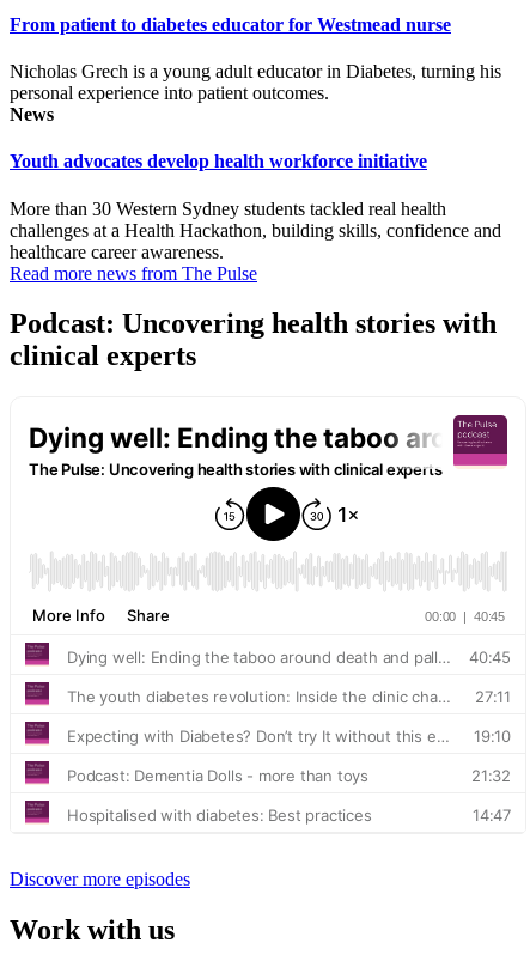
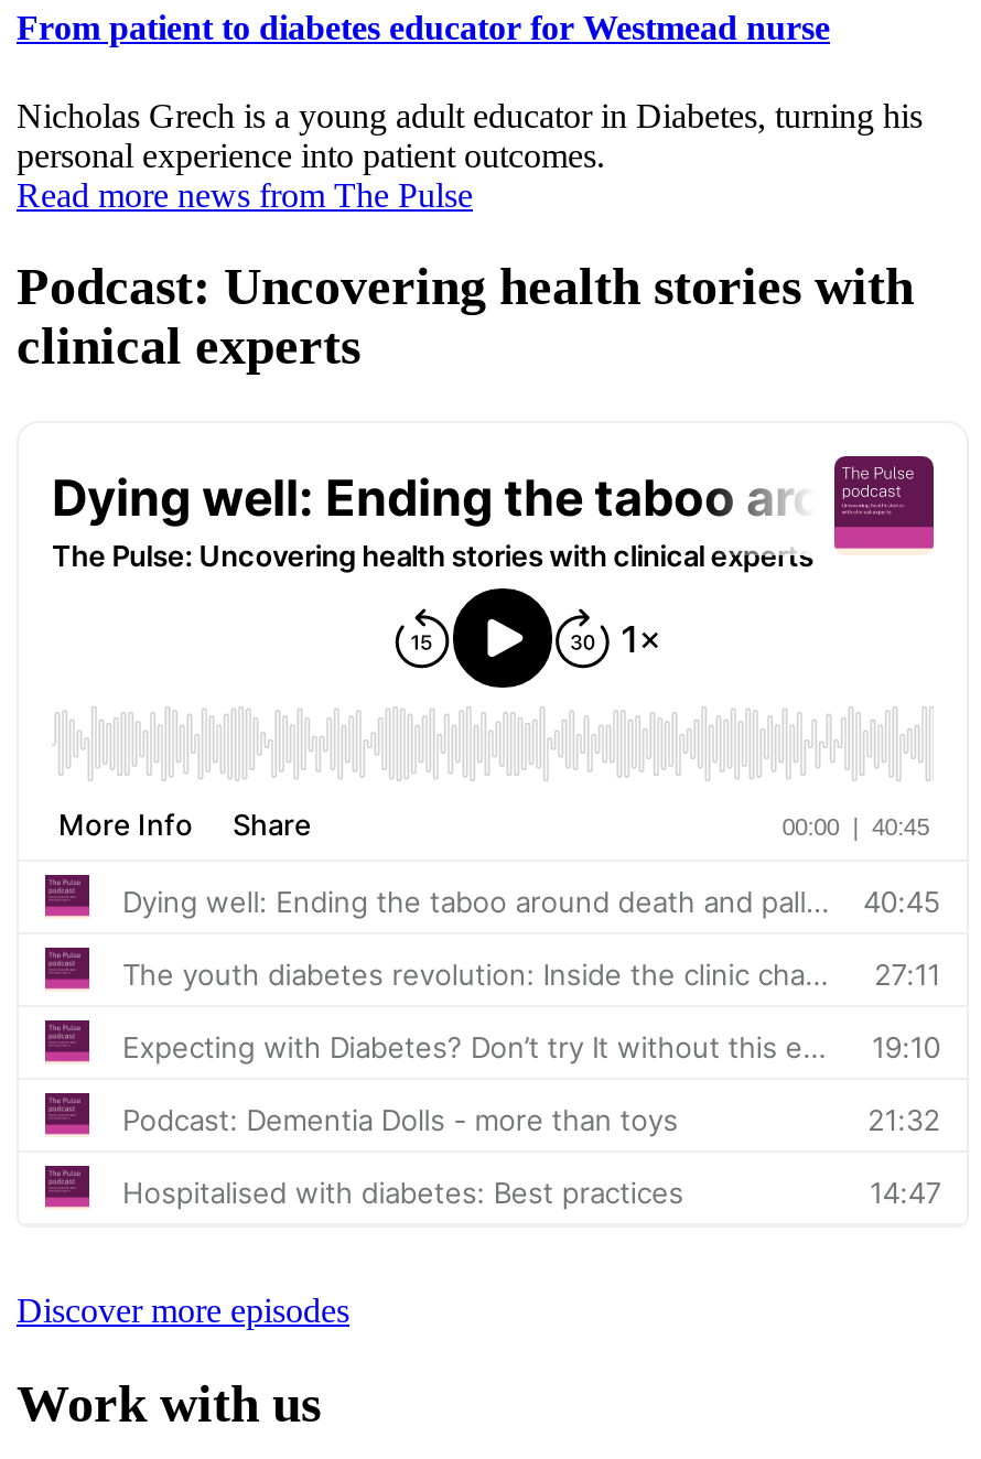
[10,104,501,262] News | Youth advocates develop health workforce initiative | More than 30 Western Sydney students tackled real health | challenges at a Health Hackathon, building skills, confidence and | healthcare career awareness. -> none

